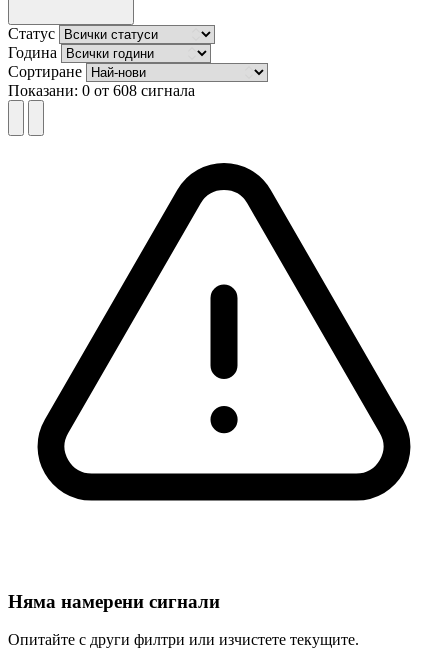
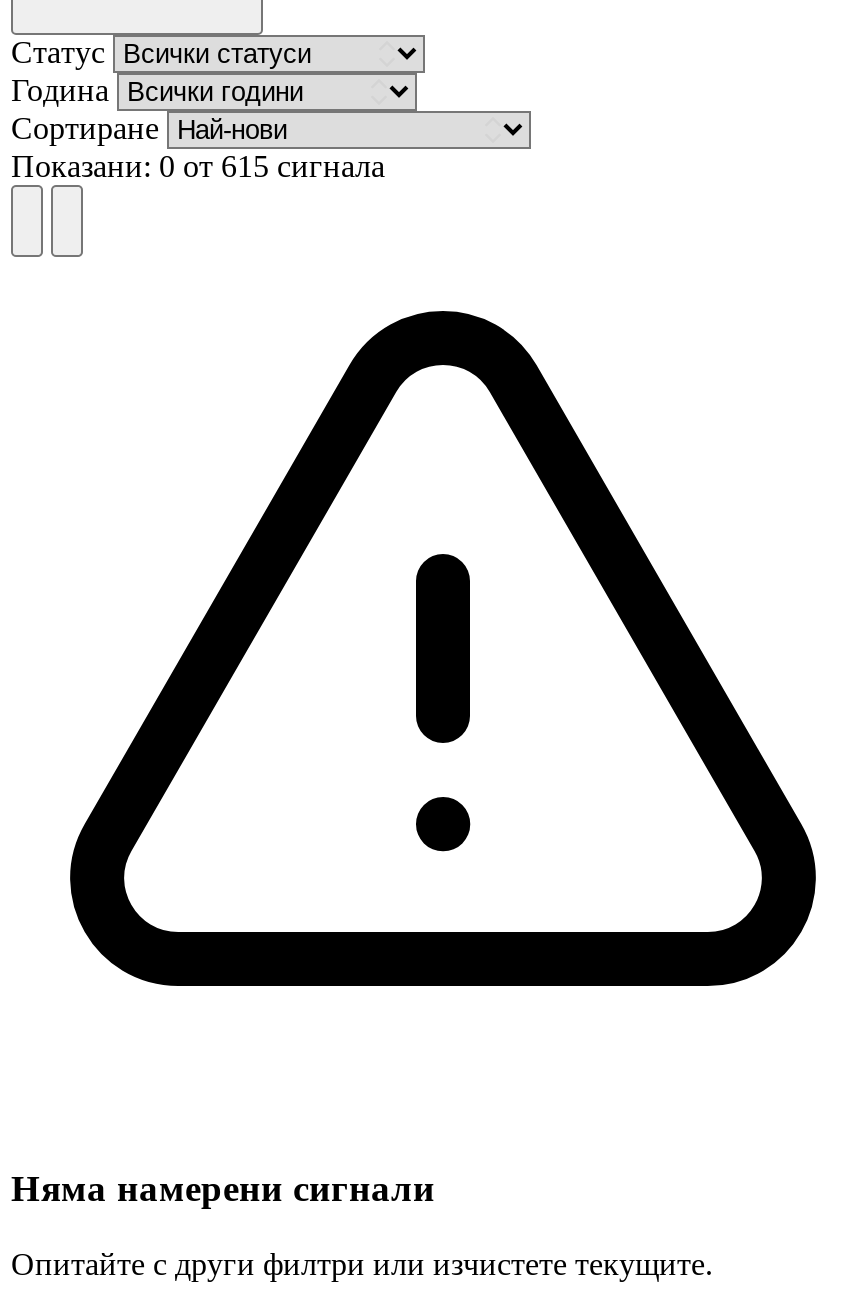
[8,82,195,99] Показани: 0 от 608сигнала -> [11,149,385,183] Показани: 0 от 615сигнала

